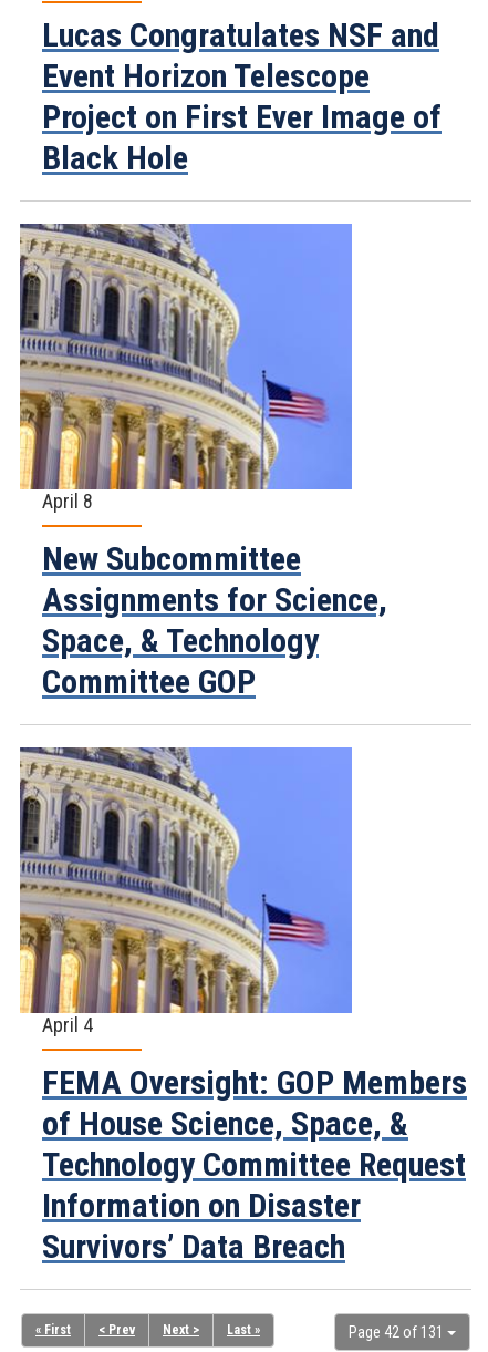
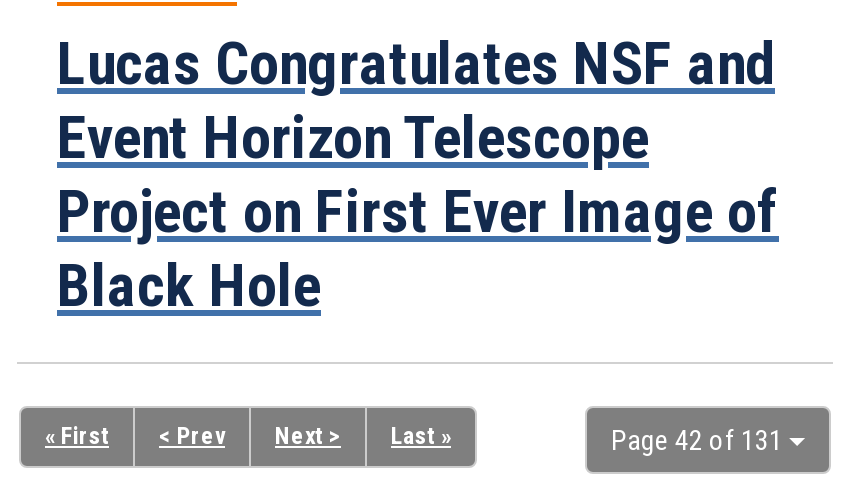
[19,223,387,701] [image] | April 8 | New Subcommittee | Assignments for Science, | Space, & Technology | Committee GOP -> none
[19,746,467,1266] [image] | April 4 | FEMA Oversight: GOP Members | of House Science, Space, & | Technology Committee Request | Information on Disaster | Survivors’ Data Breach -> none

